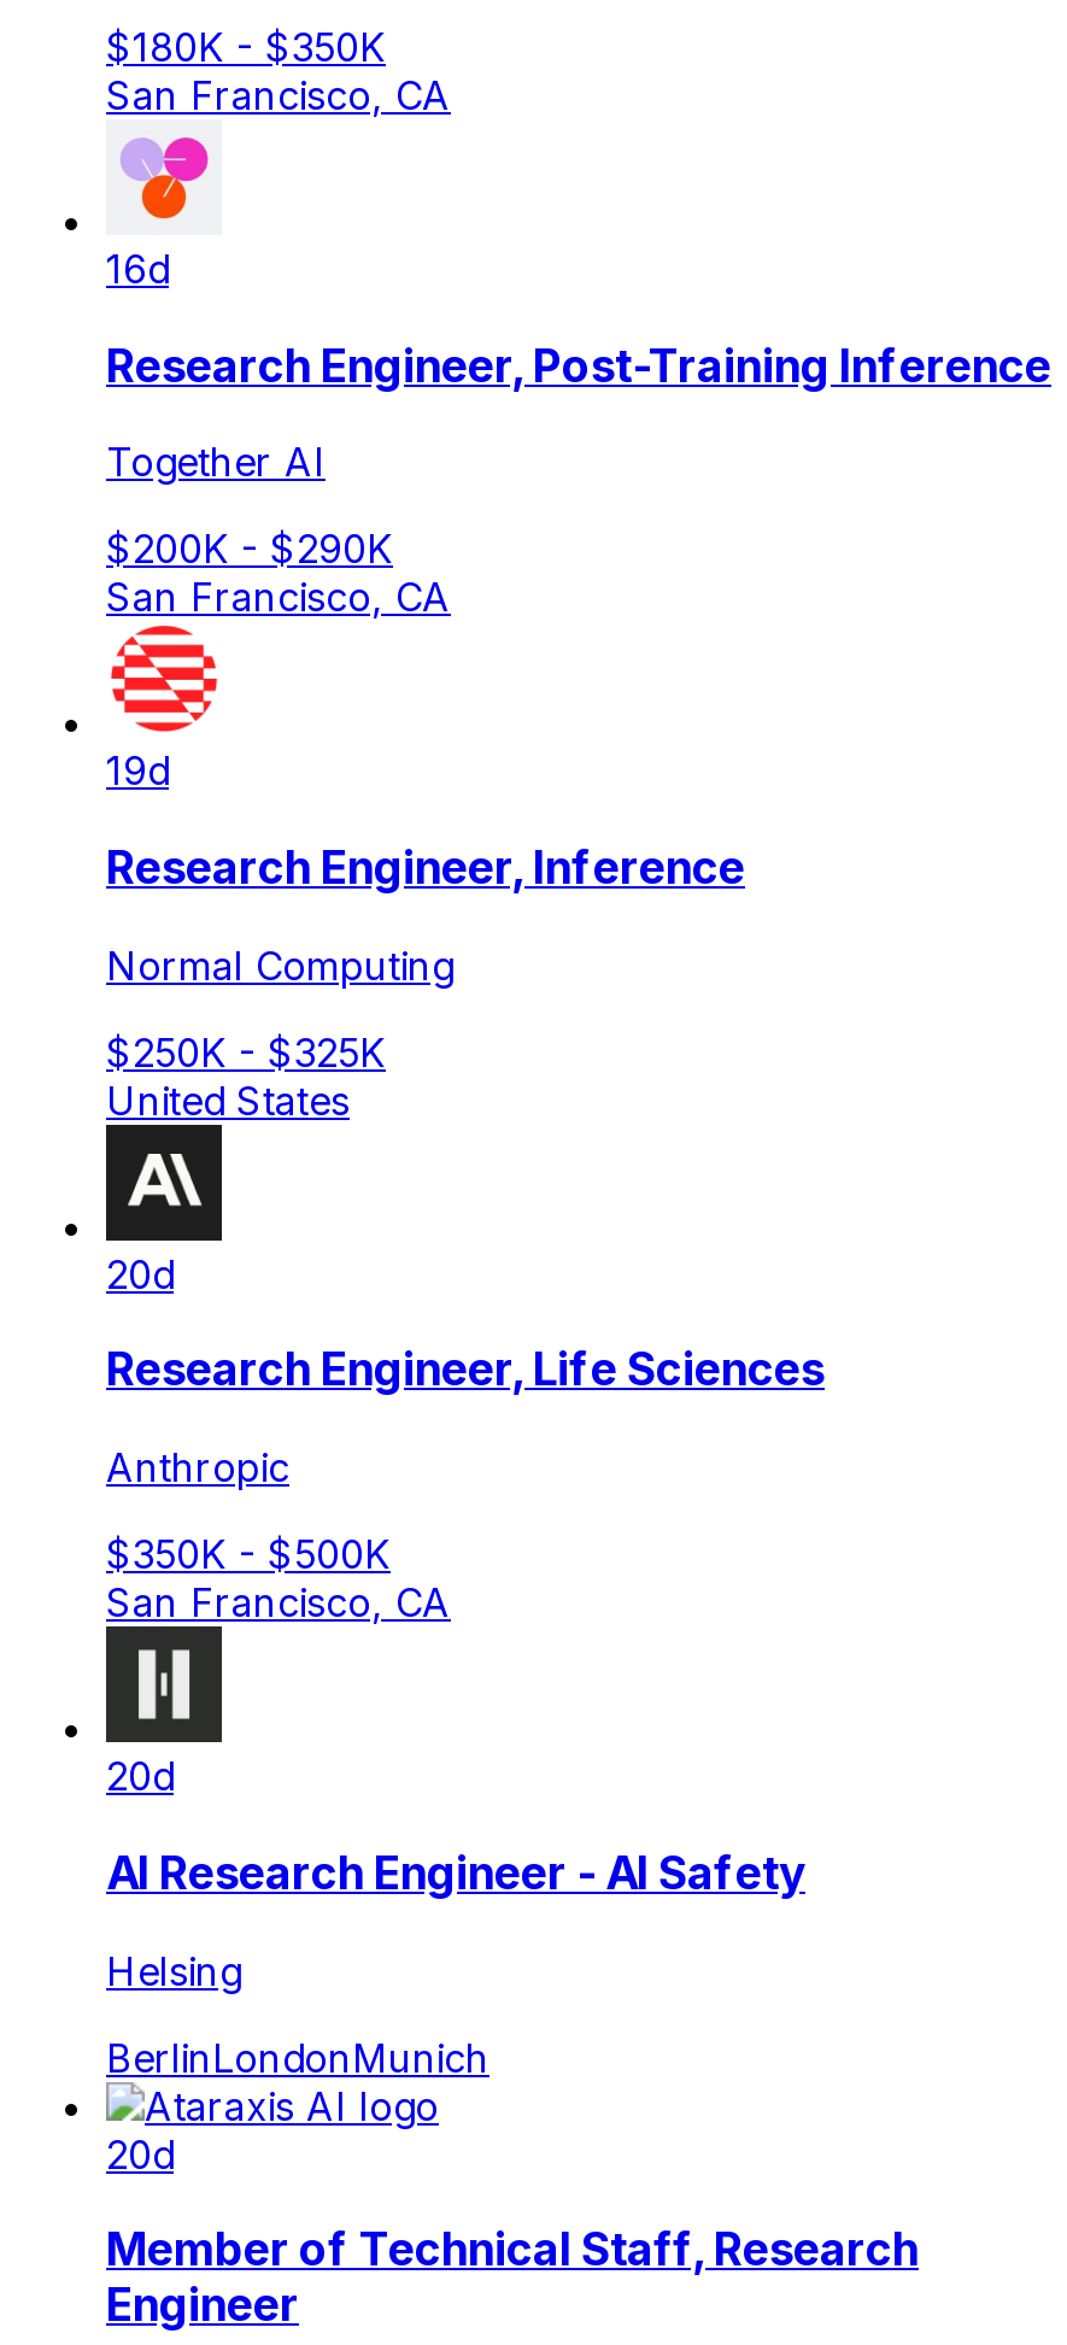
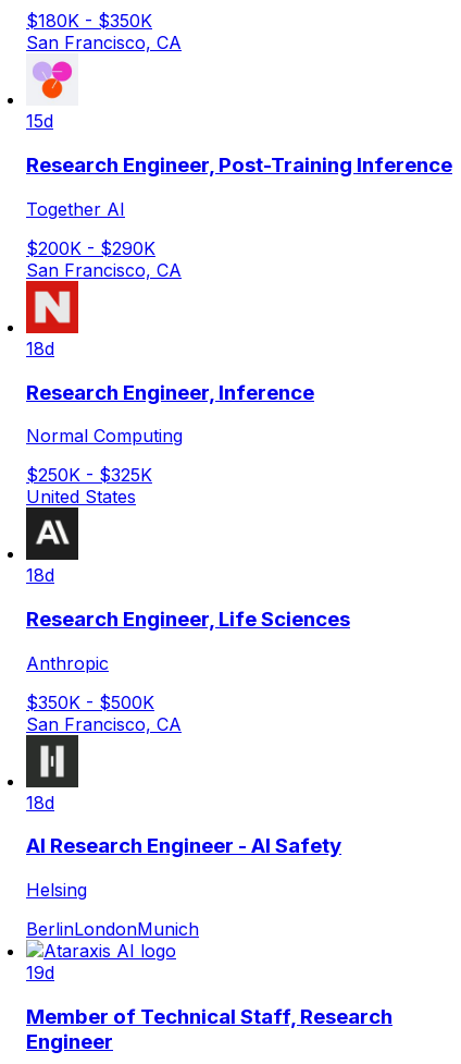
[106,245,169,293] 16d -> [26,110,53,132] 15d
[106,627,222,795] [image] | 19d -> [25,283,79,359] [image] | 18d
[106,1250,174,1298] 20d -> [26,564,54,586] 18d
[106,1752,174,1801] 20d -> [26,791,54,813] 18d
[106,2129,174,2178] 20d -> [26,962,54,984] 19d

